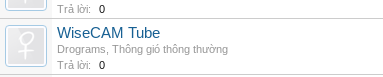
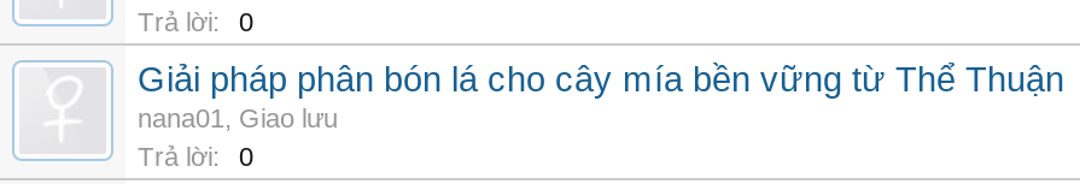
[57,25,228,55] WiseCAM Tube | Drograms, Thông gió thông thường -> [138,60,1064,132] Giải pháp phân bón lá cho cây mía bền vững từ Thể Thuận | nana01, Giao lưu

